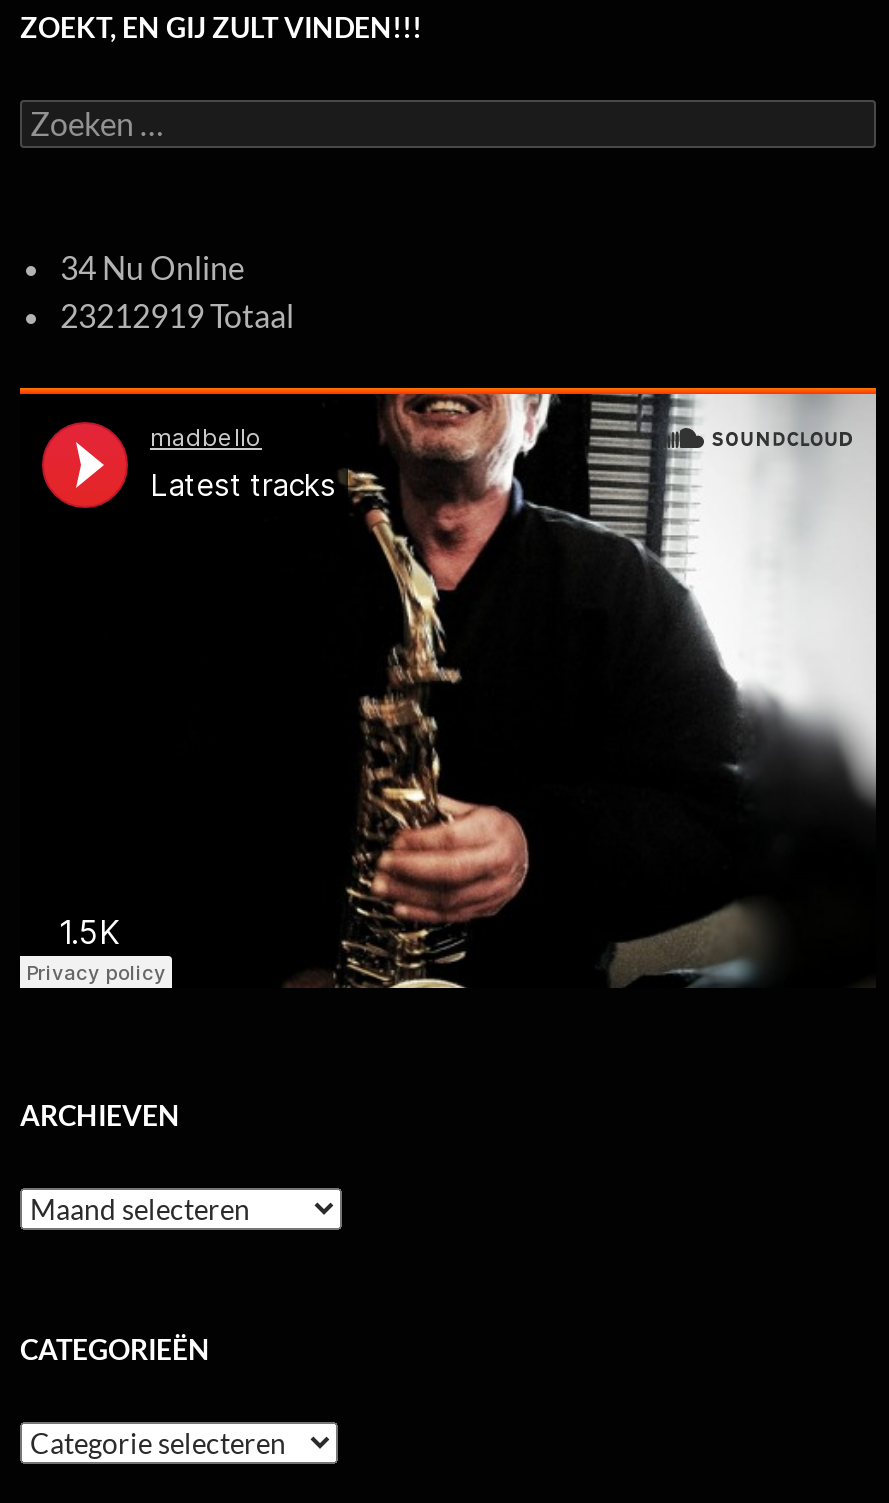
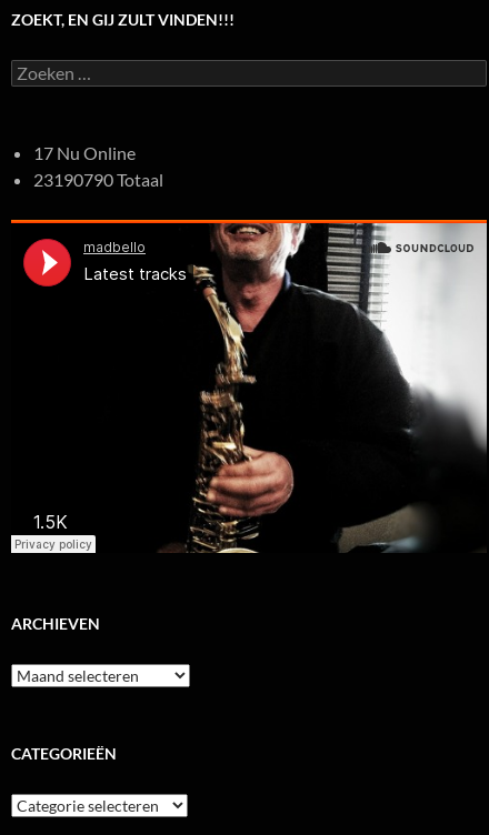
[60,249,244,287] 34 Nu Online -> [33,143,136,164] 17 Nu Online
[60,297,294,335] 23212919 Totaal -> [33,169,163,190] 23190790 Totaal

